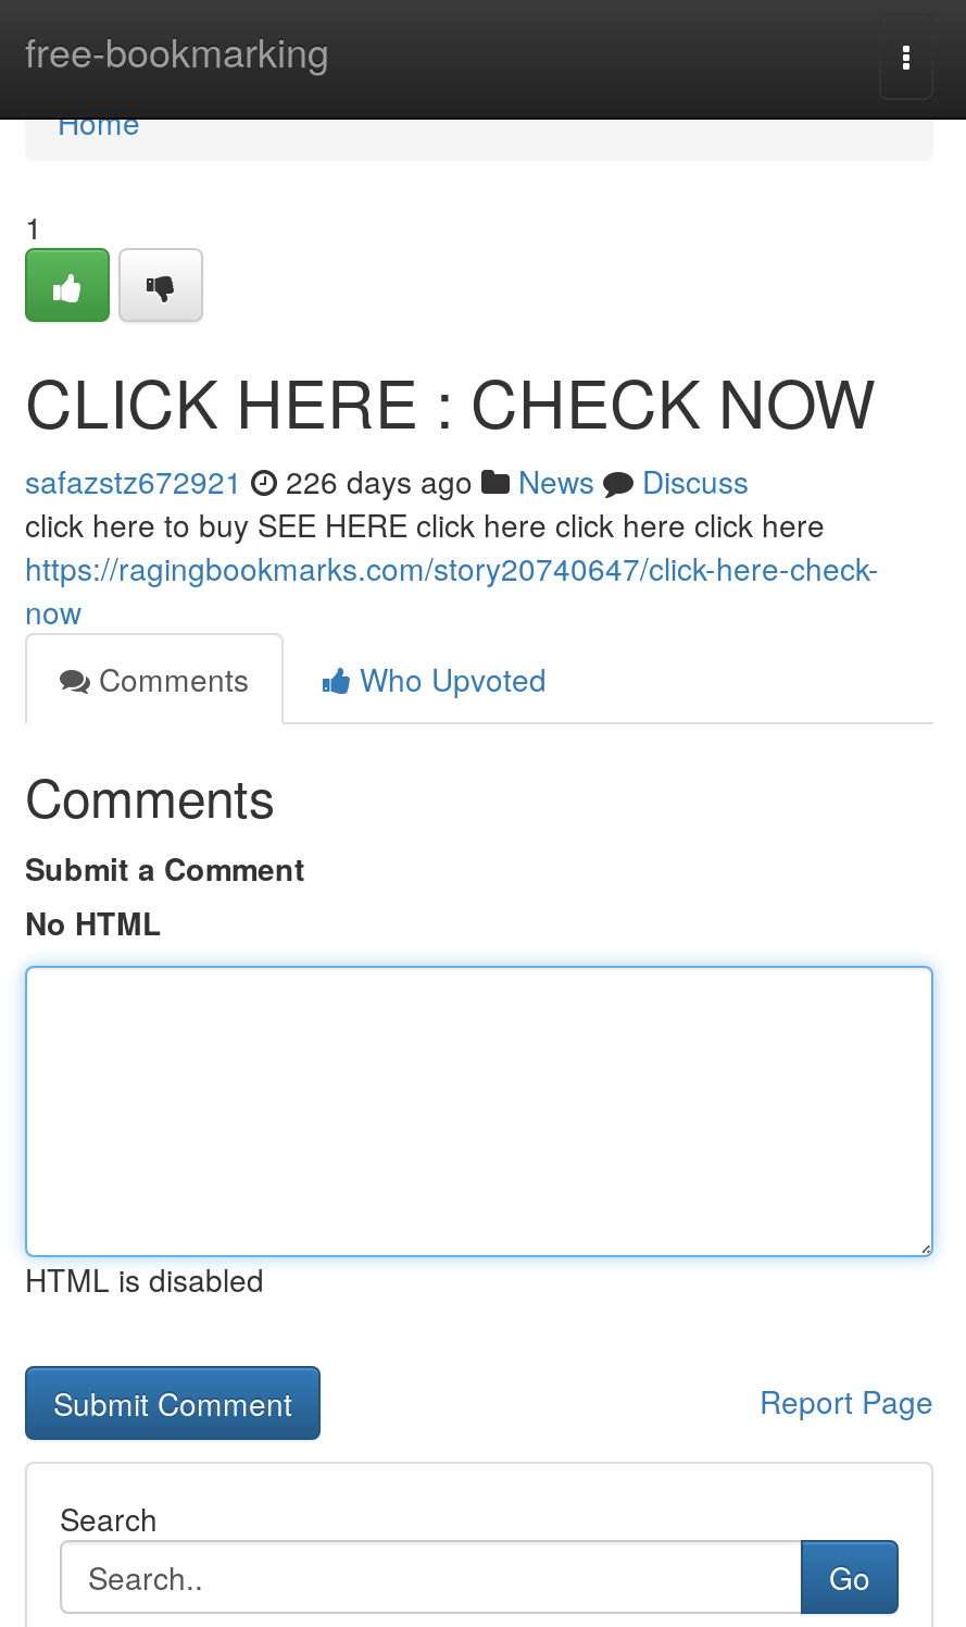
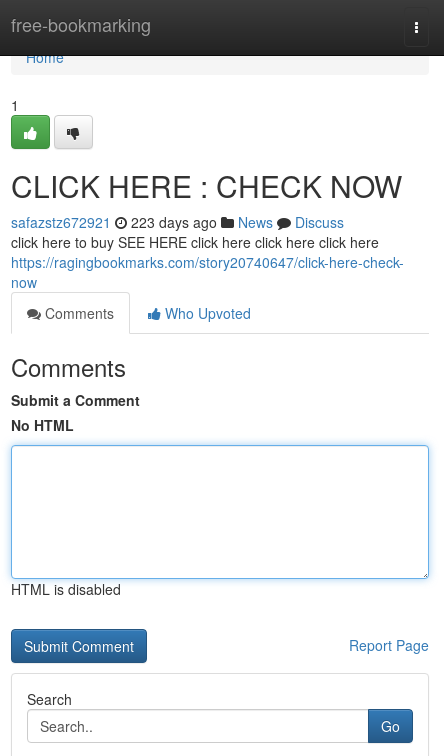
[25,459,749,502] safazstz672921 226 days ago News Discuss -> [11,212,344,232] safazstz672921 223 days ago News Discuss

